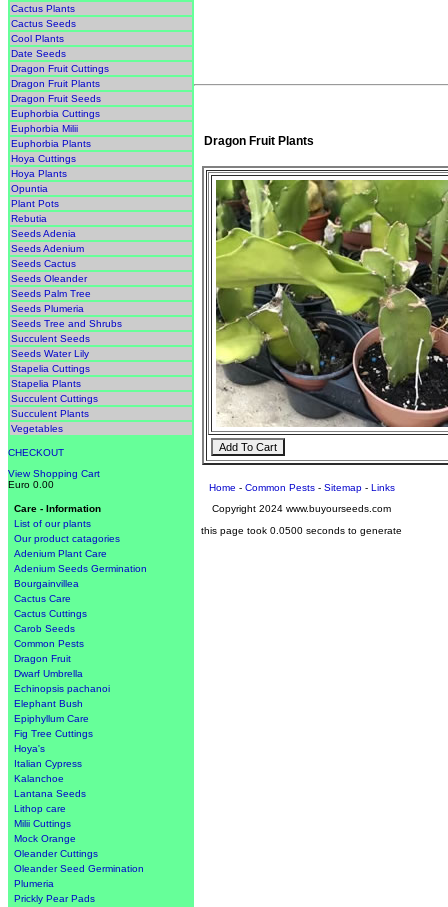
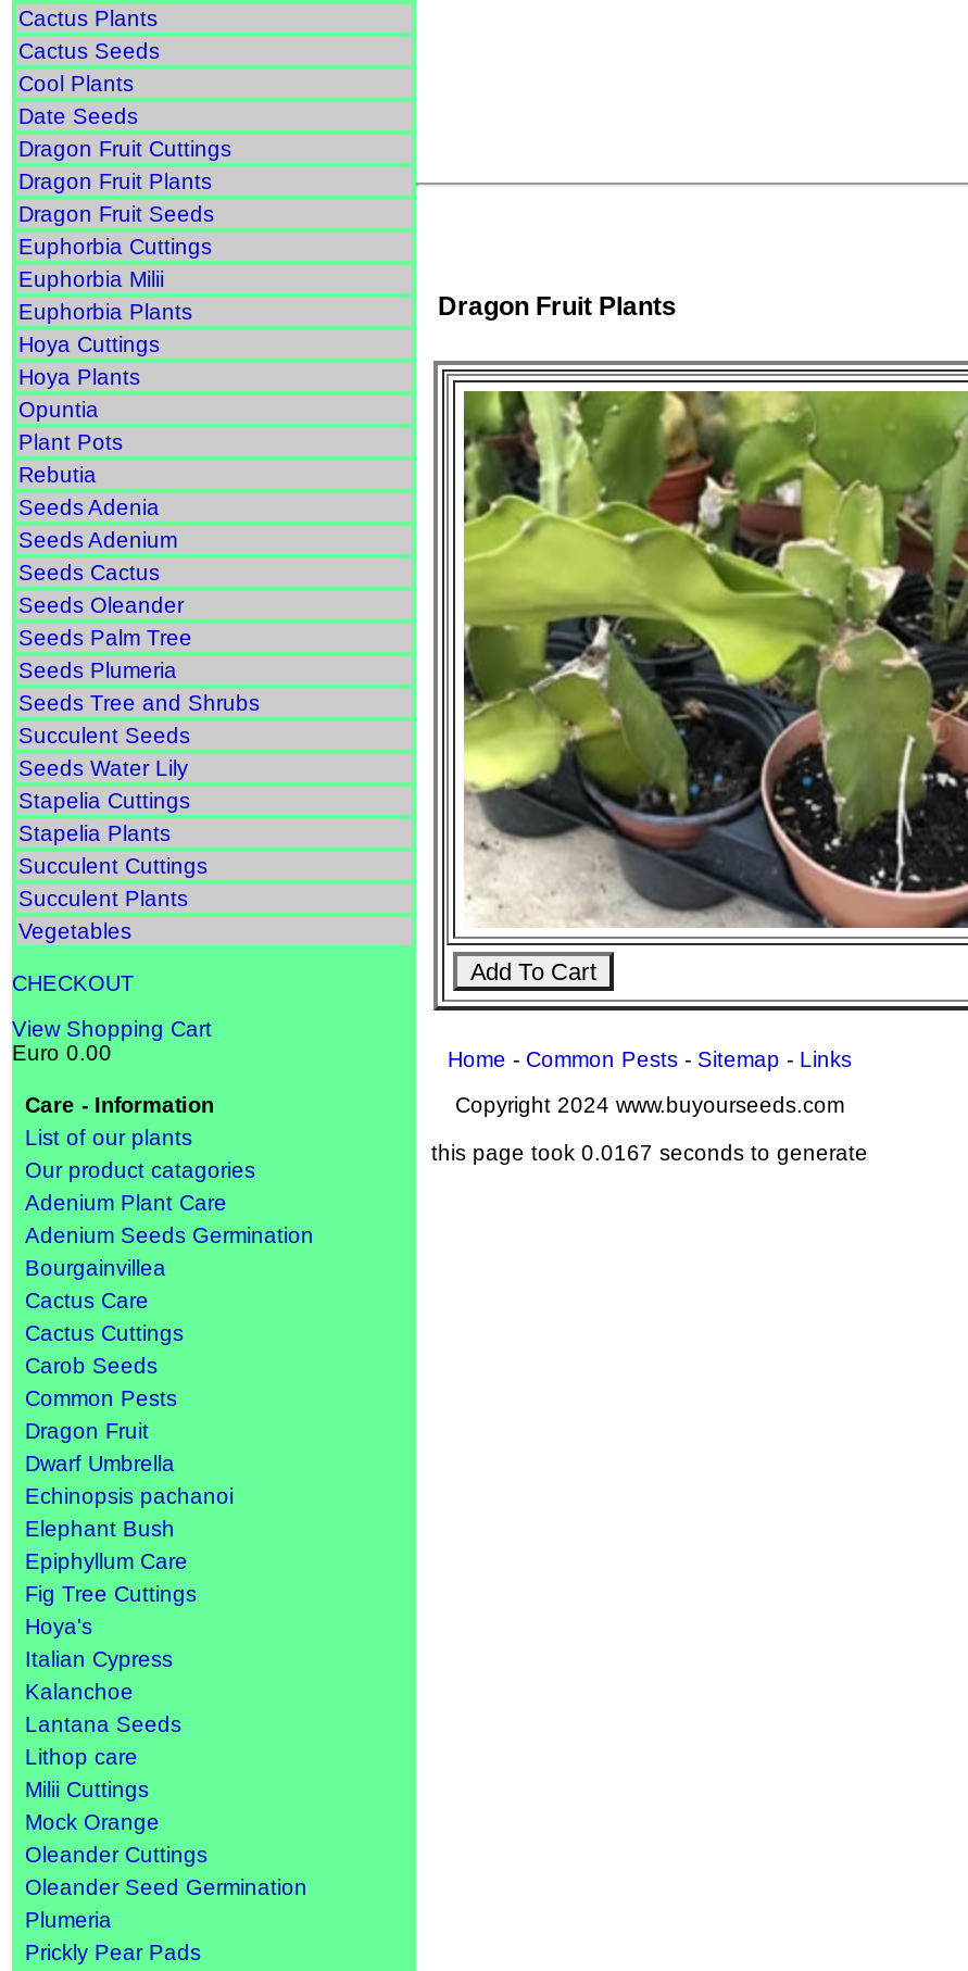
[201,525,402,536] this page took 0.0500 seconds to generate -> [431,1141,868,1165] this page took 0.0167 seconds to generate

